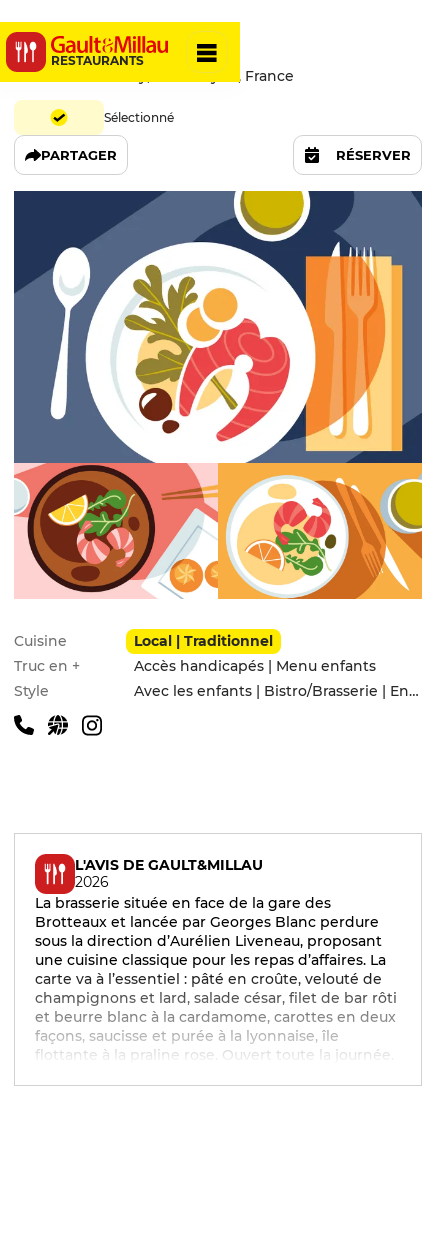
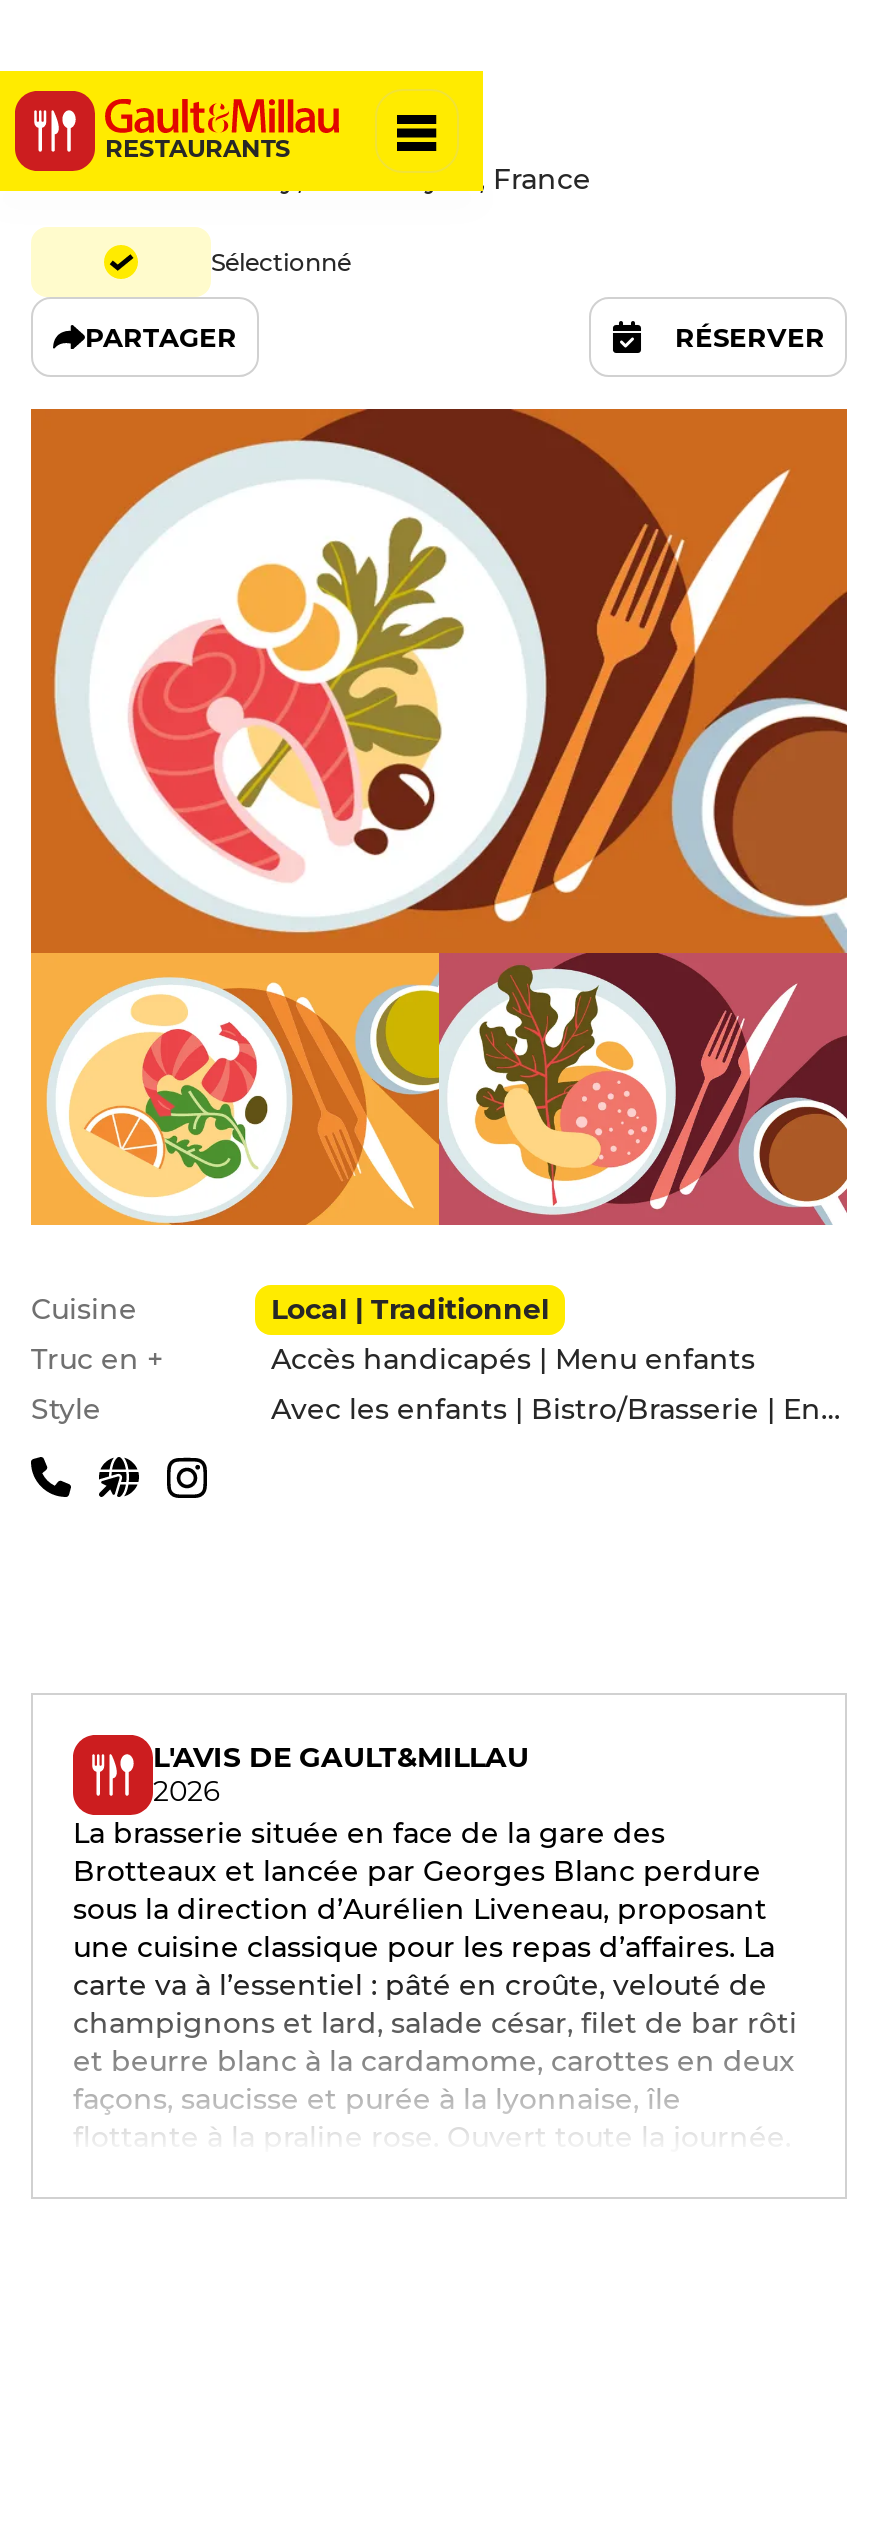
[13,190,423,600] [image] -> [29,407,849,1227] [image]

